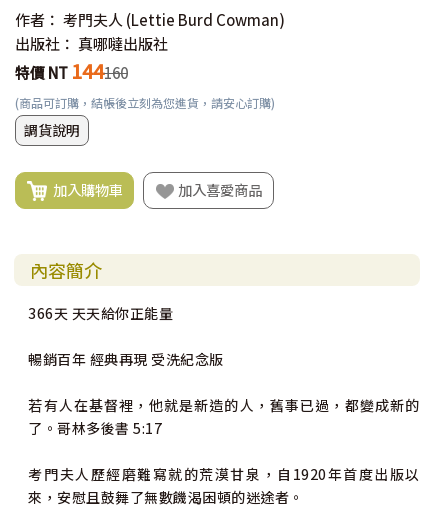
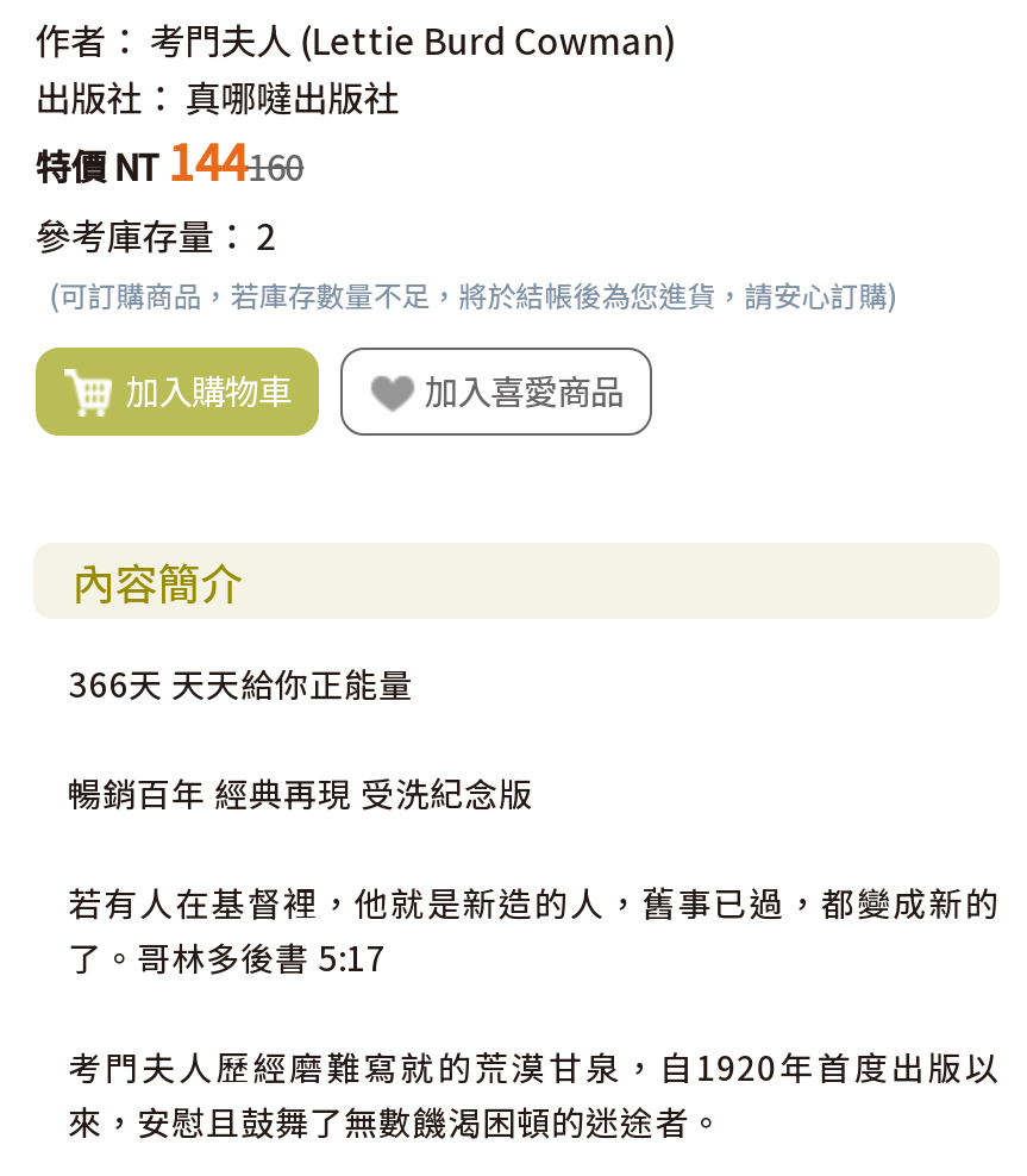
[15,94,275,140] (商品可訂購，結帳後立刻為您進貨，請安心訂購) | 調貨說明 -> [35,211,897,315] 參考庫存量： 2 | (可訂購商品，若庫存數量不足，將於結帳後為您進貨，請安心訂購)

